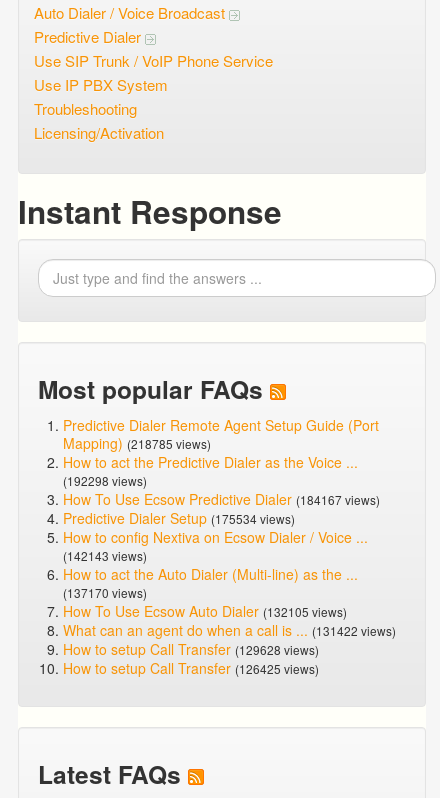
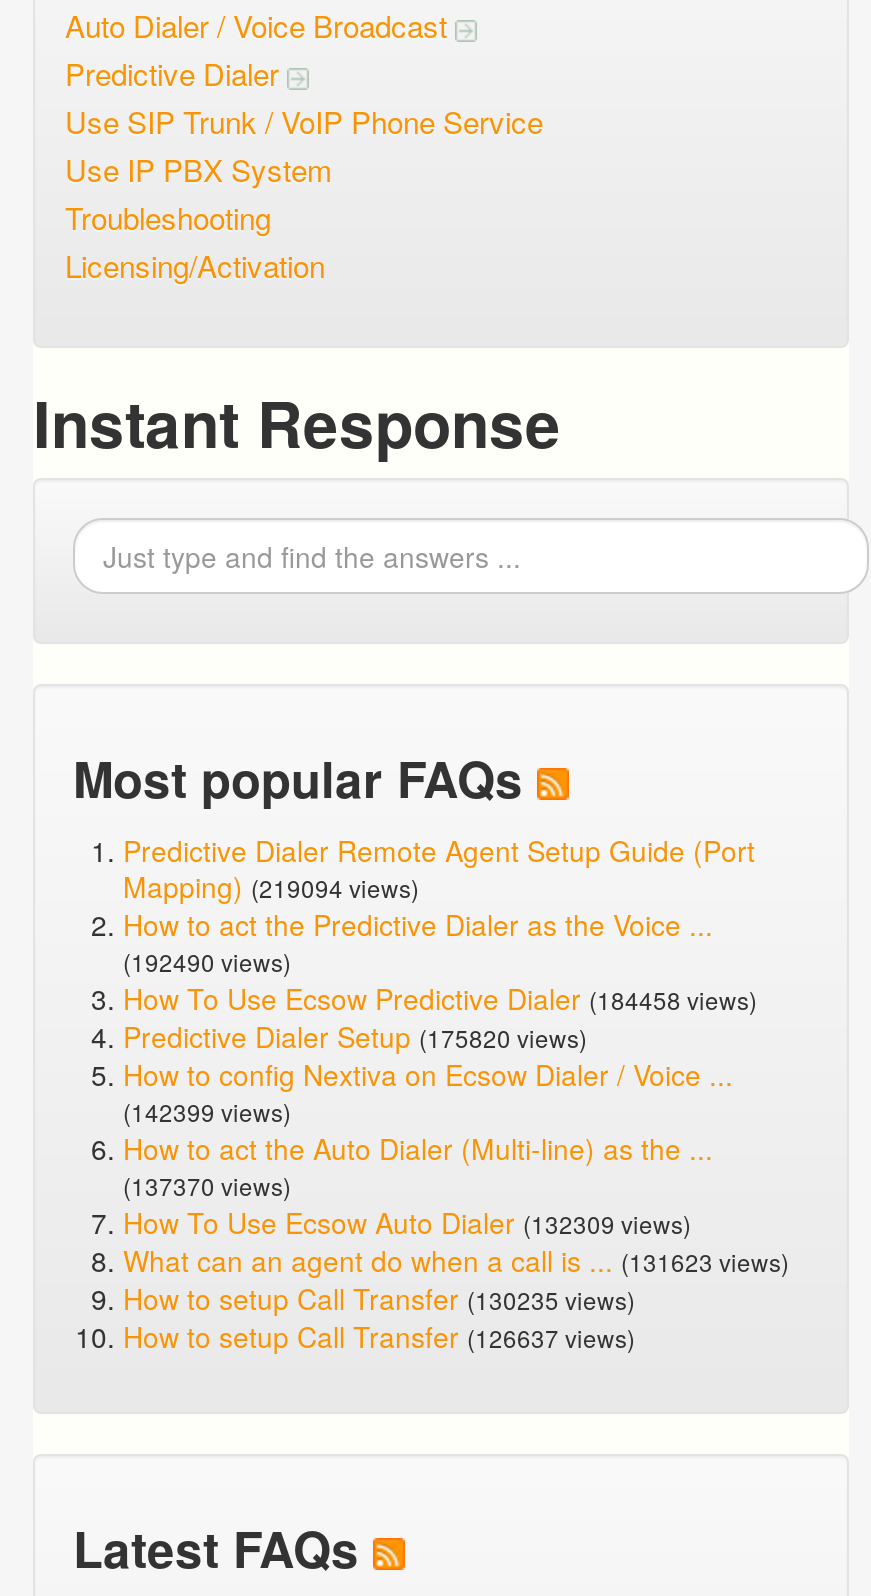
[63,433,211,453] Mapping) (218785 views) -> [123,866,419,906] Mapping) (219094 views)
[63,472,147,489] (192298 views) -> [123,944,291,978] (192490 views)
[63,489,380,509] How To Use Ecsow Predictive Dialer (184167 views) -> [123,978,757,1018] How To Use Ecsow Predictive Dialer (184458 views)
[63,508,295,528] Predictive Dialer Setup (175534 views) -> [123,1016,587,1056] Predictive Dialer Setup (175820 views)
[63,547,147,564] (142143 views) -> [123,1094,291,1128] (142399 views)
[63,584,147,601] (137170 views) -> [123,1168,291,1202] (137370 views)
[63,601,347,621] How To Use Ecsow Auto Dialer (132105 views) -> [123,1202,691,1242] How To Use Ecsow Auto Dialer (132309 views)
[63,620,396,640] What can an agent do when a call is ... (131422 views) -> [123,1240,789,1280] What can an agent do when a call is ... (131623 views)
[63,639,319,659] How to setup Call Transfer (129628 views) -> [123,1278,635,1318] How to setup Call Transfer (130235 views)
[63,658,319,678] How to setup Call Transfer (126425 views) -> [123,1316,635,1356] How to setup Call Transfer (126637 views)

